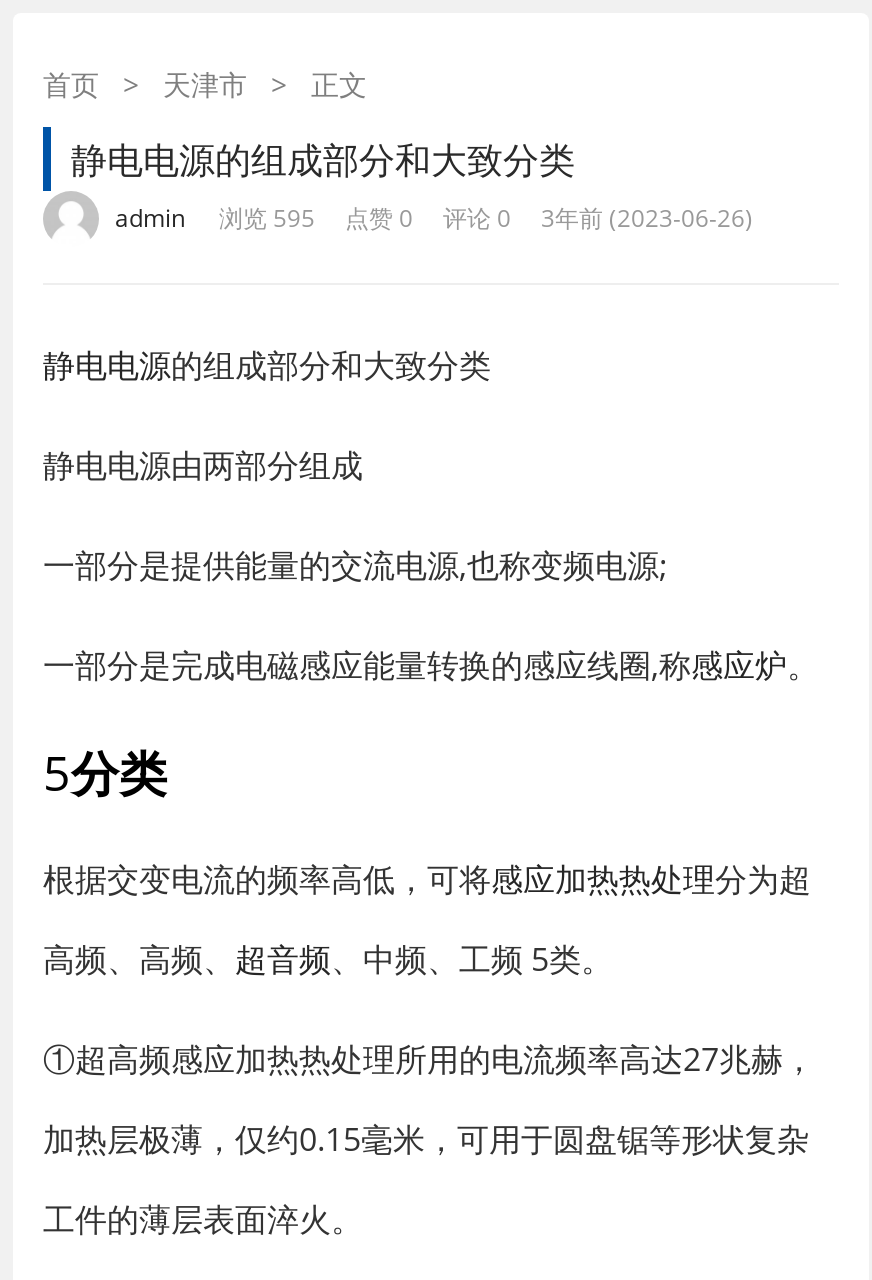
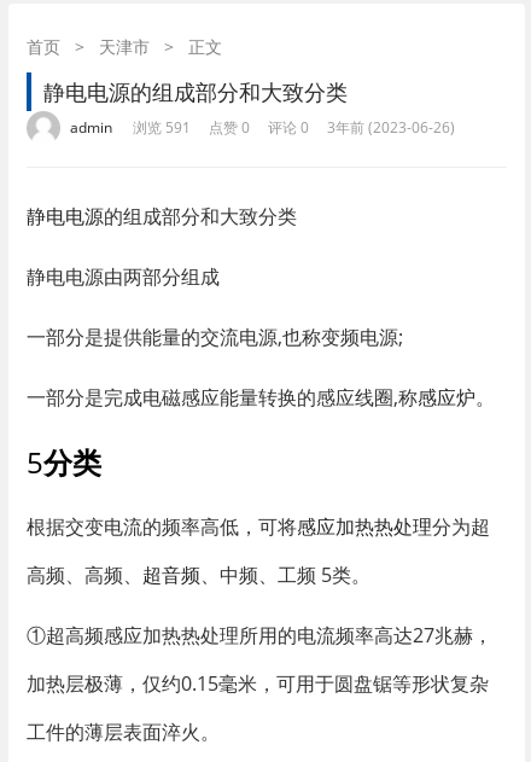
[115,199,753,235] admin · 浏览 595 · 点赞 0 · 评论 0 · 3年前 (2023-06-26) -> [70,116,455,138] admin · 浏览 591 · 点赞 0 · 评论 0 · 3年前 (2023-06-26)

